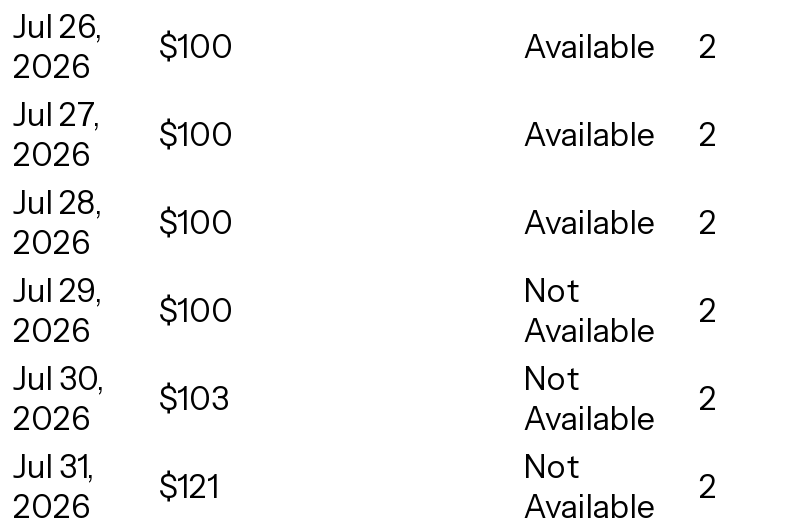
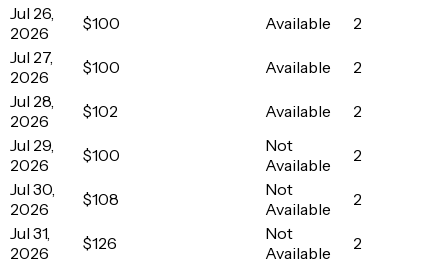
[13,183,233,263] Jul 28, 2026 $100 -> [10,91,118,131] Jul 28, 2026 $102
[13,359,229,439] Jul 30, 2026 $103 -> [10,179,119,219] Jul 30, 2026 $108
[13,447,219,527] Jul 31, 2026 $121 -> [10,223,117,263] Jul 31, 2026 $126

